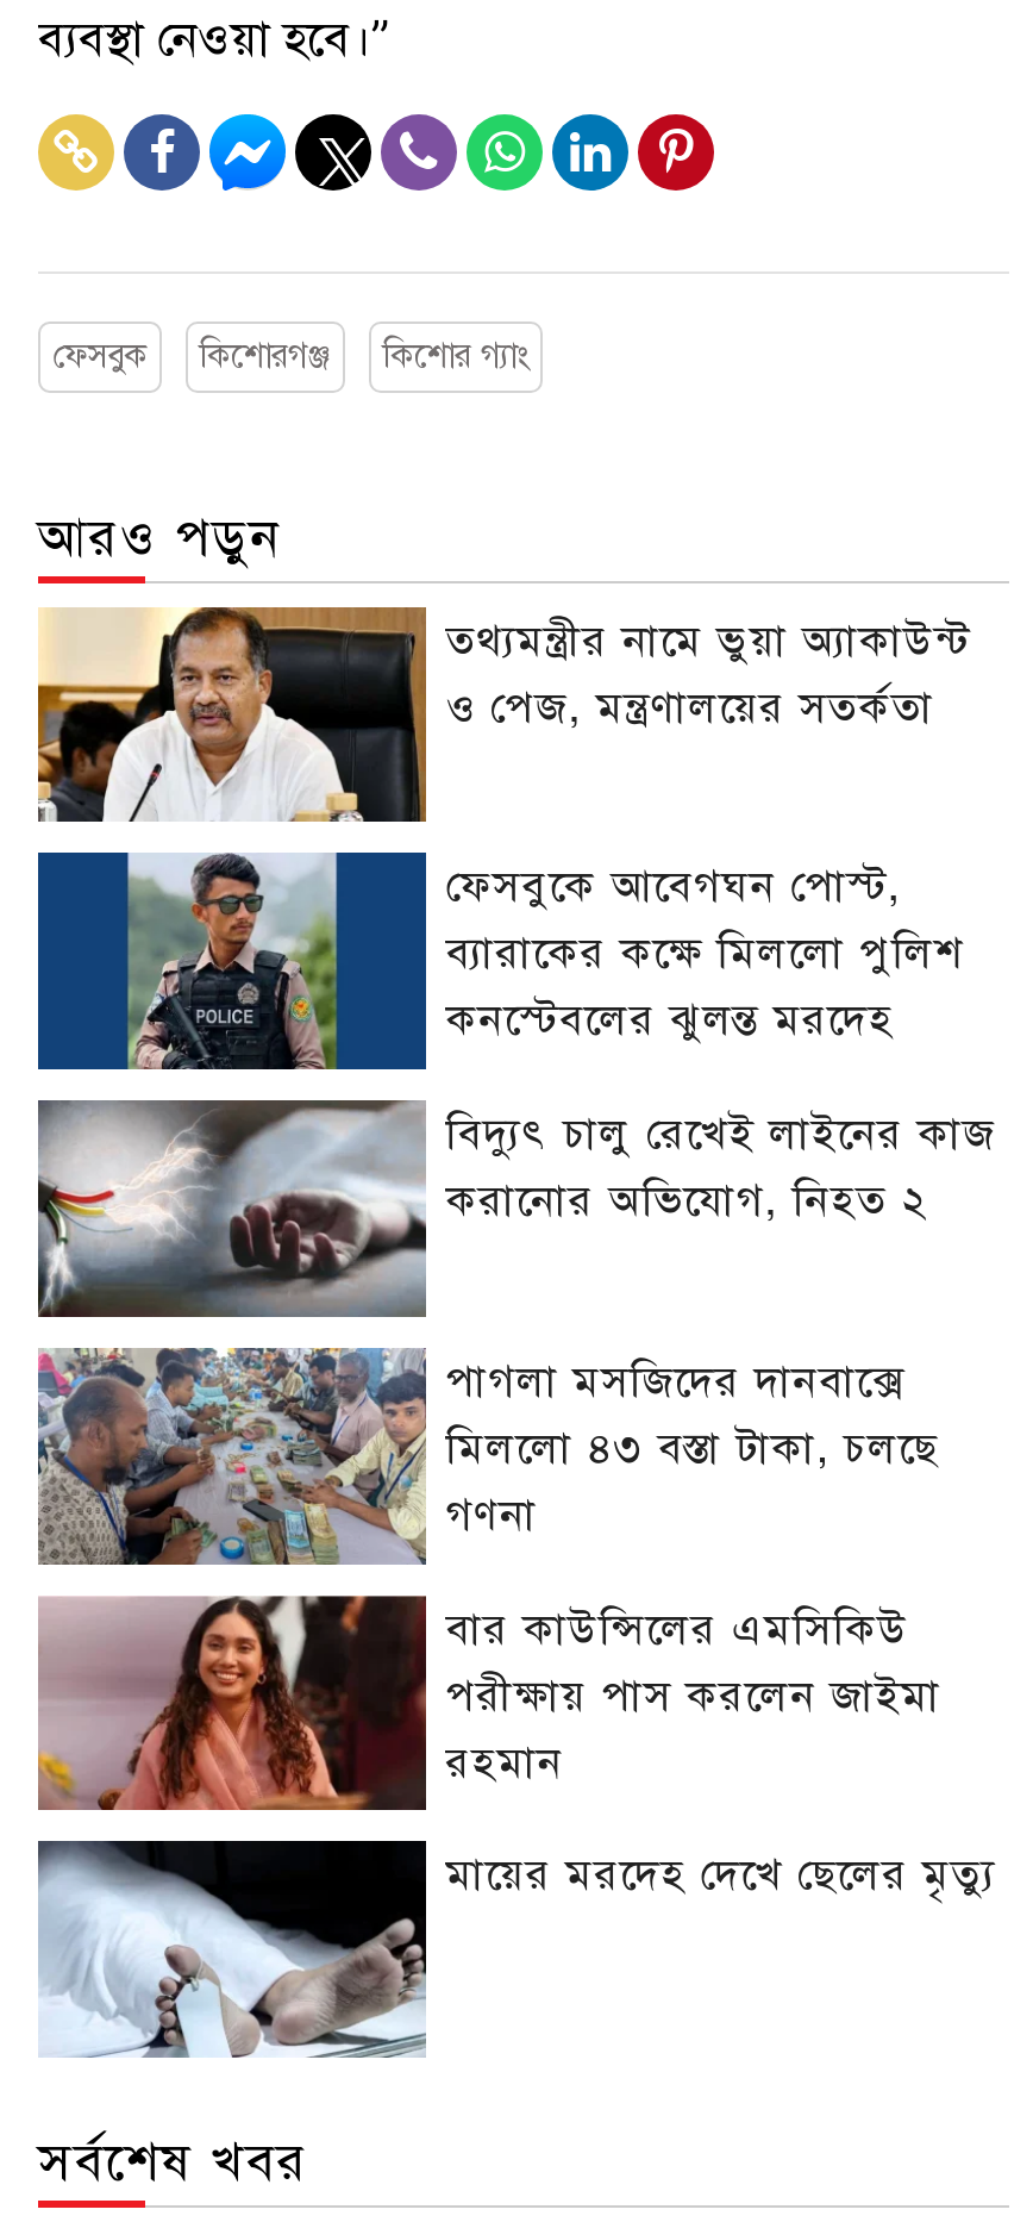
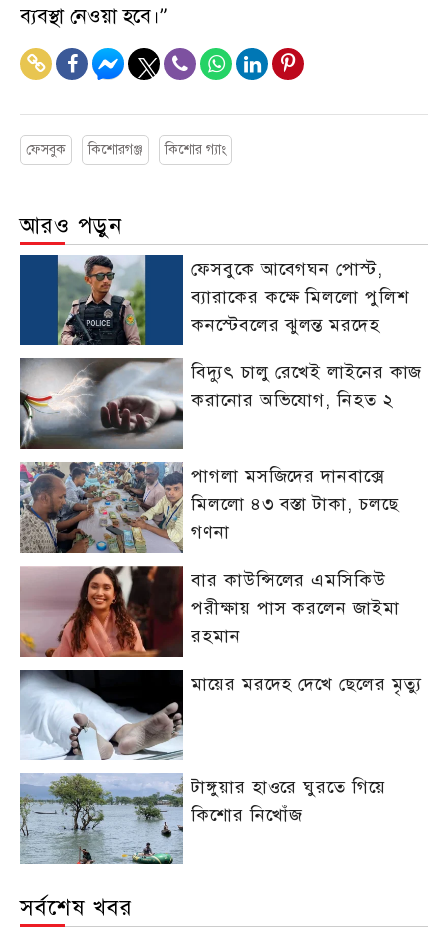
[36,605,970,822] [image] | তথ্যমন্ত্রীর নামে ভুয়া অ্যাকাউন্ট | ও পেজ, মন্ত্রণালয়ের সতর্কতা -> none
moved [36,860,996,1901] -> [19,257,422,695]: [image] | ফেসবুকে আবেগঘন পোস্ট, | ব্যারাকের কক্ষে মিললো পুলিশ | ... | রহমান | মায়ের মরদেহ দেখে ছেলের মৃত্যু
moved [36,1839,431,2062] -> [19,668,185,762]: [image]
none -> [20,773,386,865] [image] | টাঙ্গুয়ার হাওরে ঘুরতে গিয়ে | কিশোর নিখোঁজ

